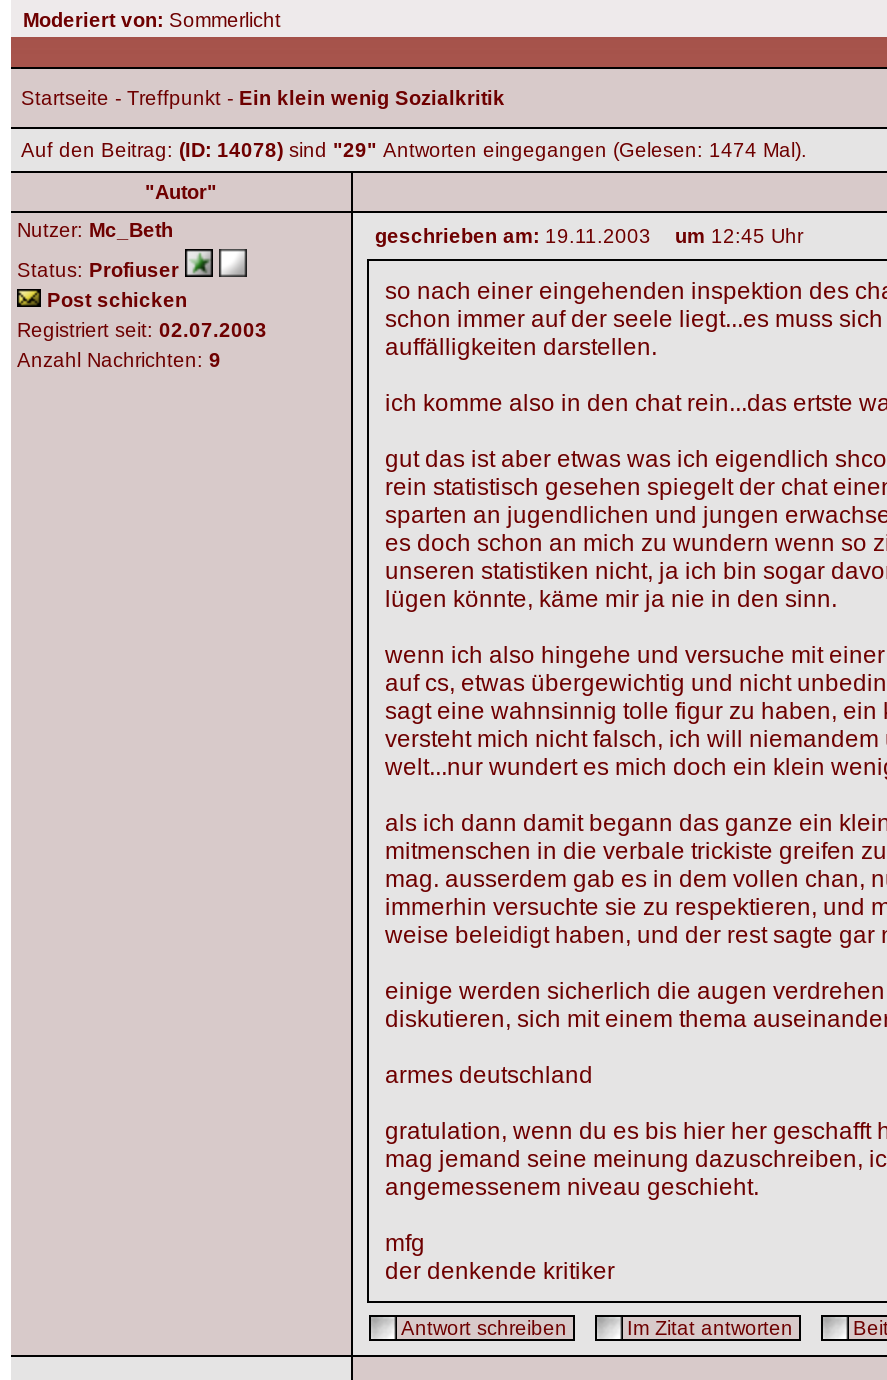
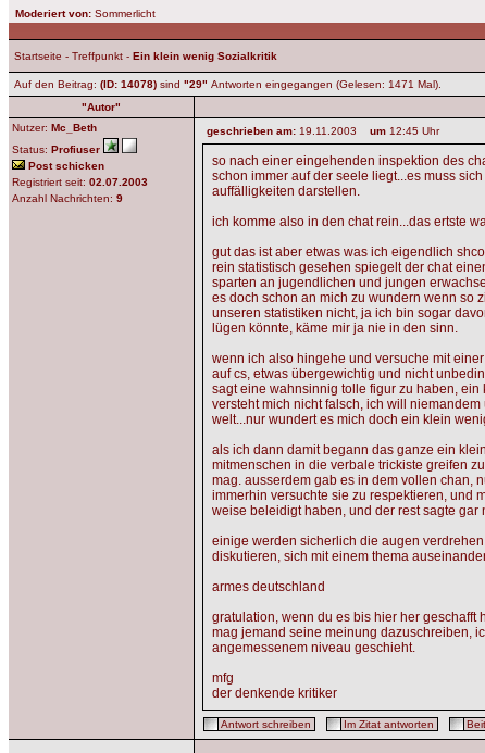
[21,139,807,161] Auf den Beitrag: (ID: 14078) sind "29" Antworten eingegangen (Gelesen: 1474 Mal). -> [14,78,442,90] Auf den Beitrag: (ID: 14078) sind "29" Antworten eingegangen (Gelesen: 1471 Mal).

